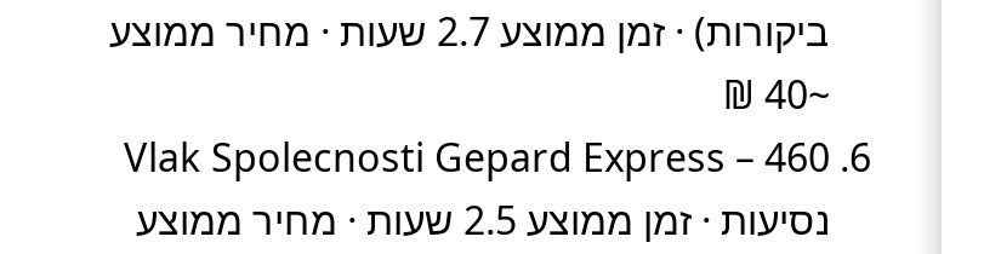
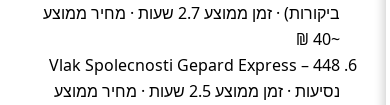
[124,131,830,184] Vlak Spolecnosti Gepard Express – 460 -> [49,54,340,76] Vlak Spolecnosti Gepard Express – 448

